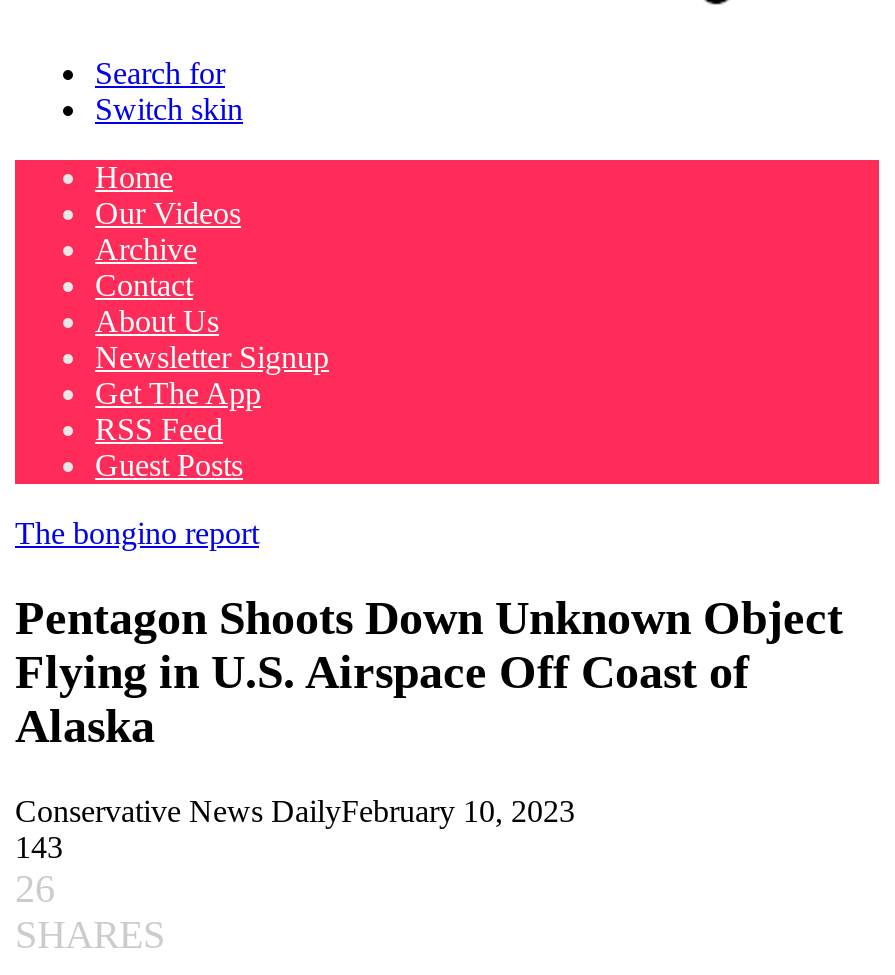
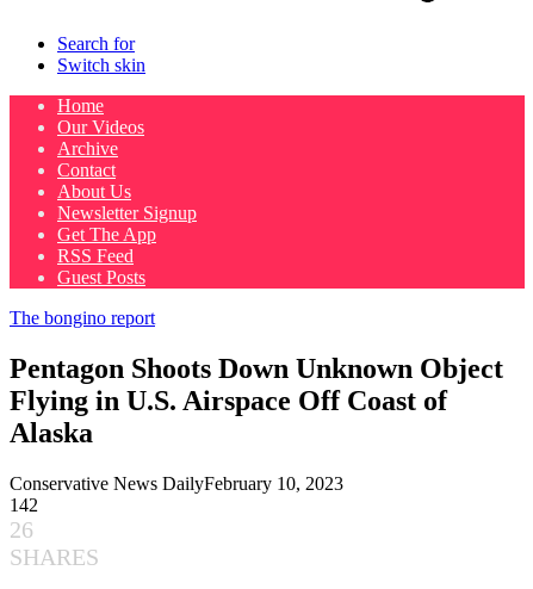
[15,830,63,864] 143 -> [10,495,38,515] 142

